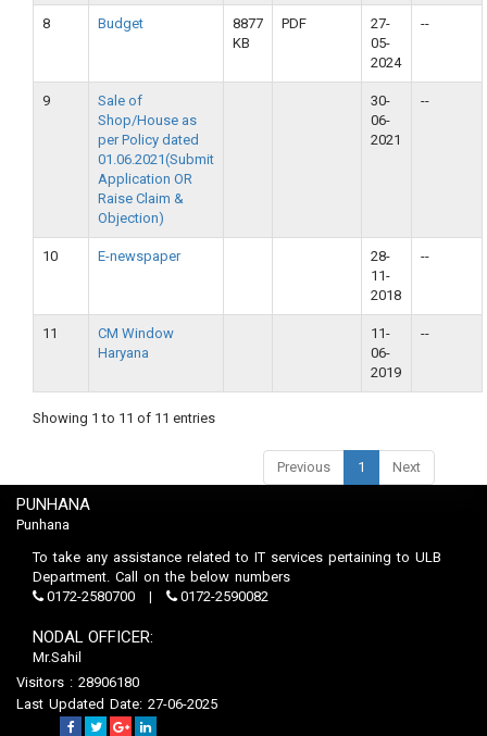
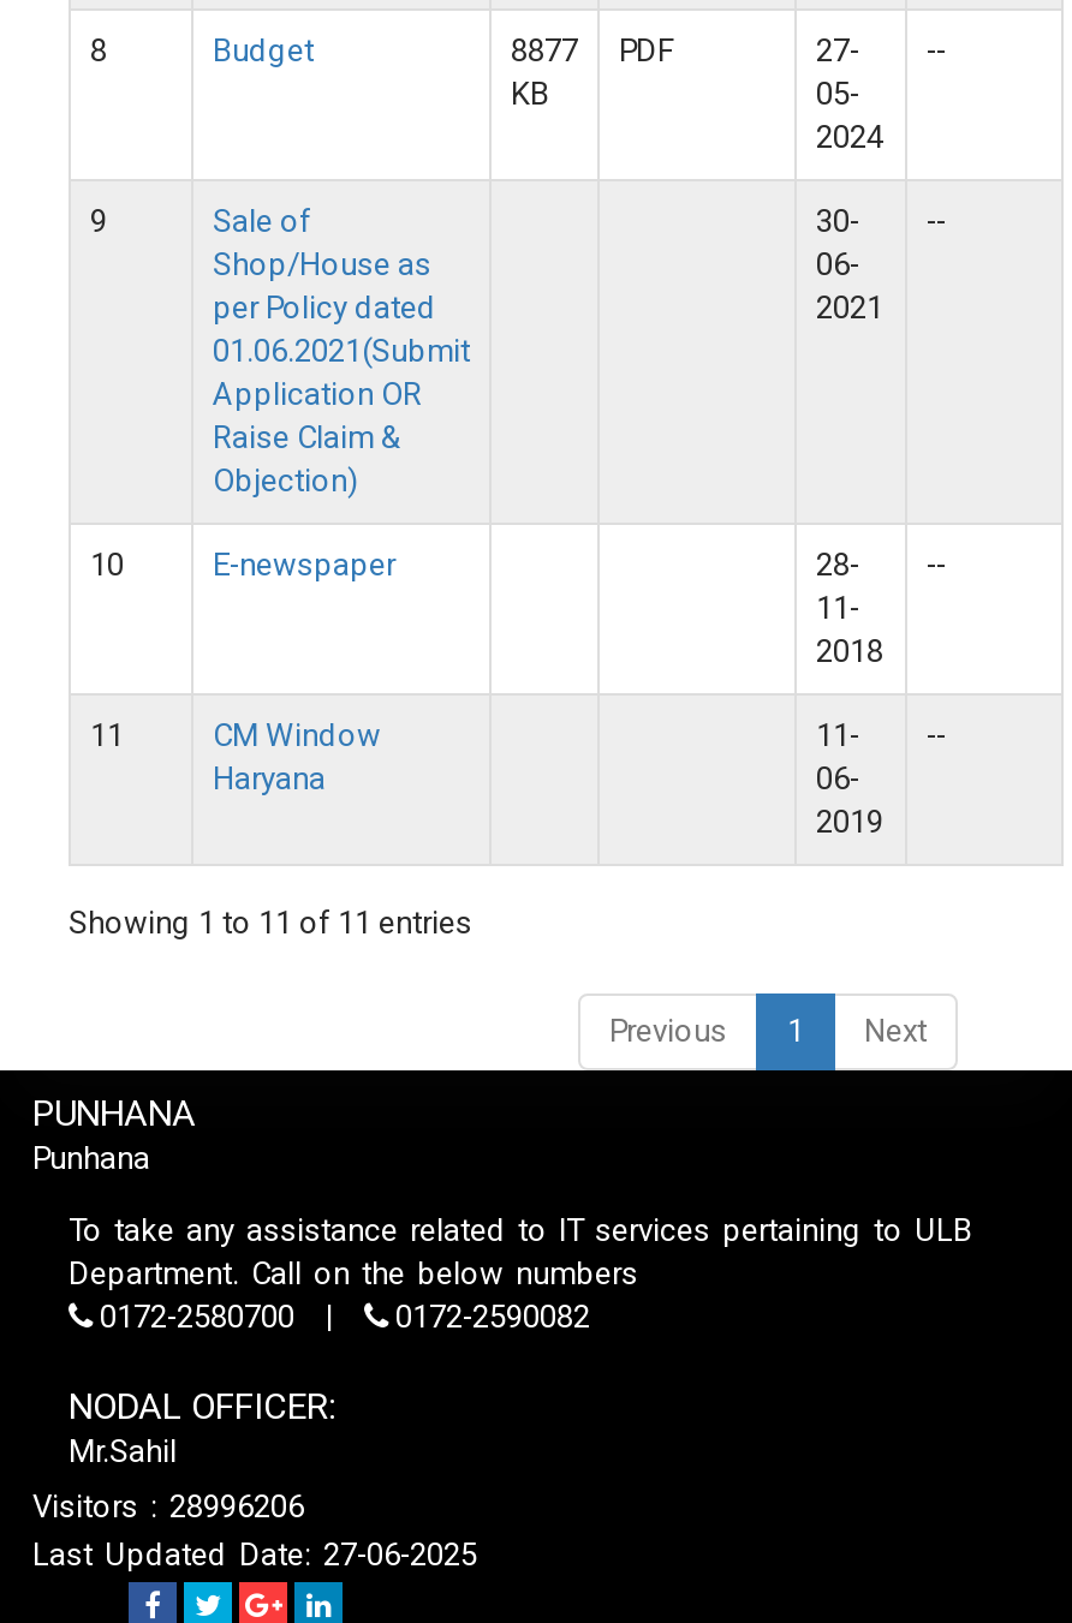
[16,674,139,690] Visitors : 28906180 -> [32,1488,304,1524] Visitors : 28996206

